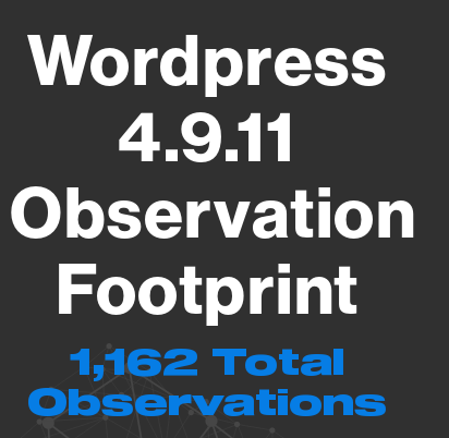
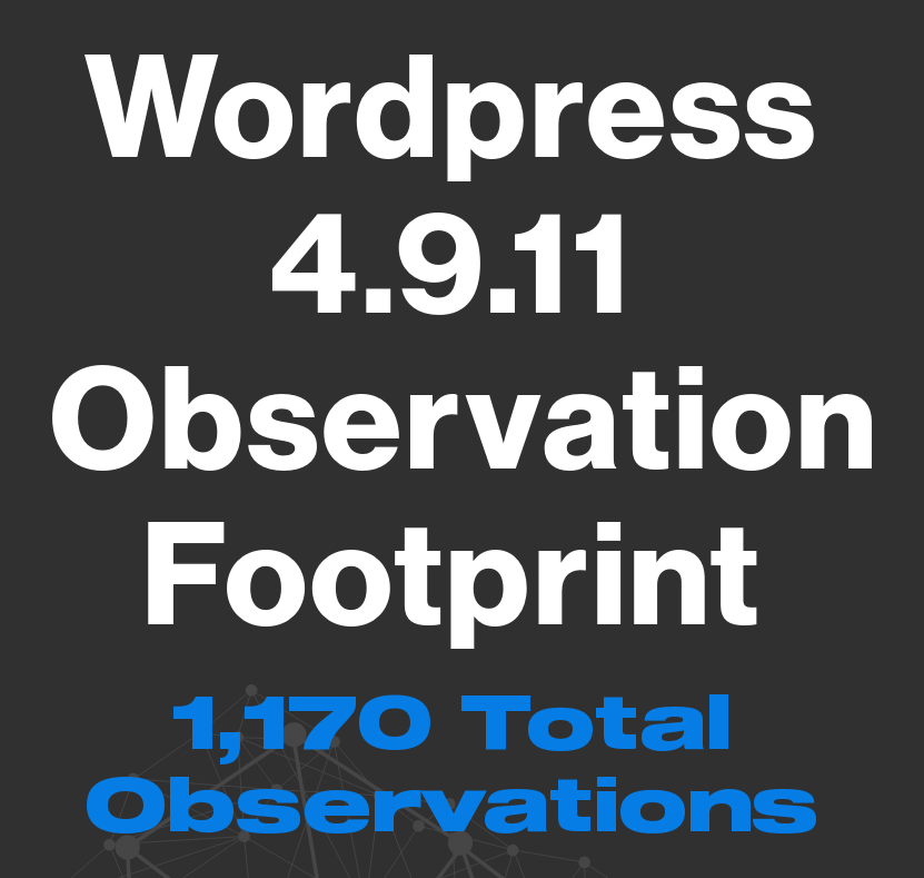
[70,345,344,382] 1,162 Total -> [172,689,731,764] 1,170 Total

